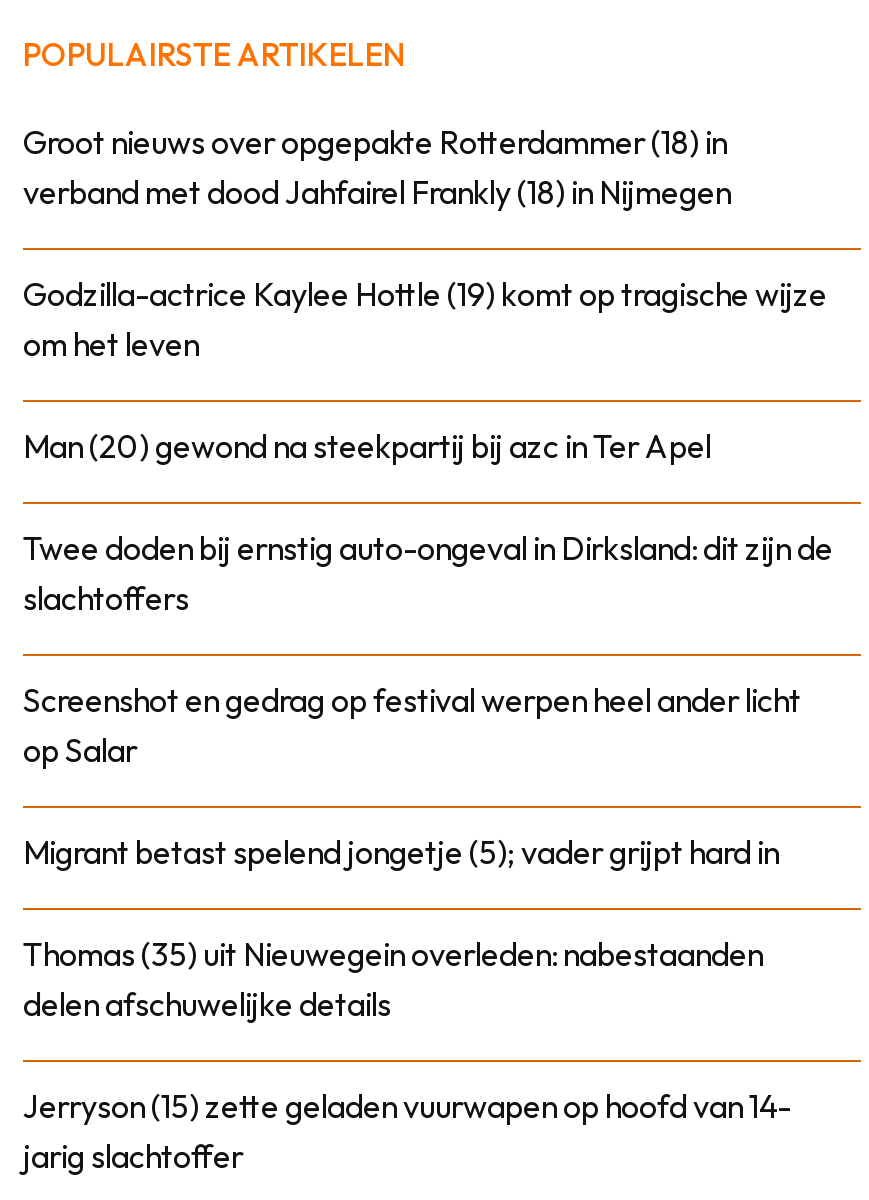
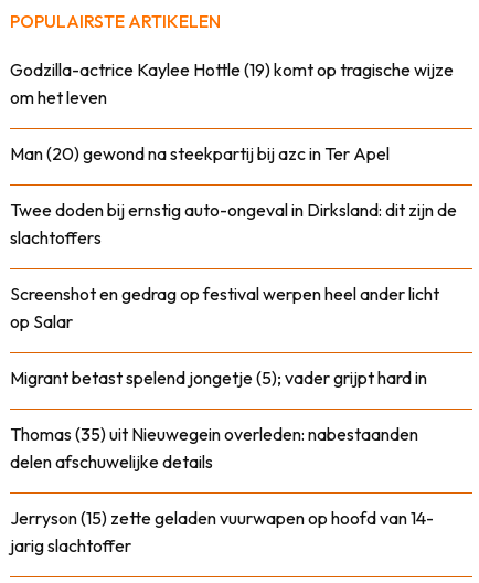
[23,122,731,212] Groot nieuws over opgepakte Rotterdammer (18) in | verband met dood Jahfairel Frankly (18) in Nijmegen -> none

